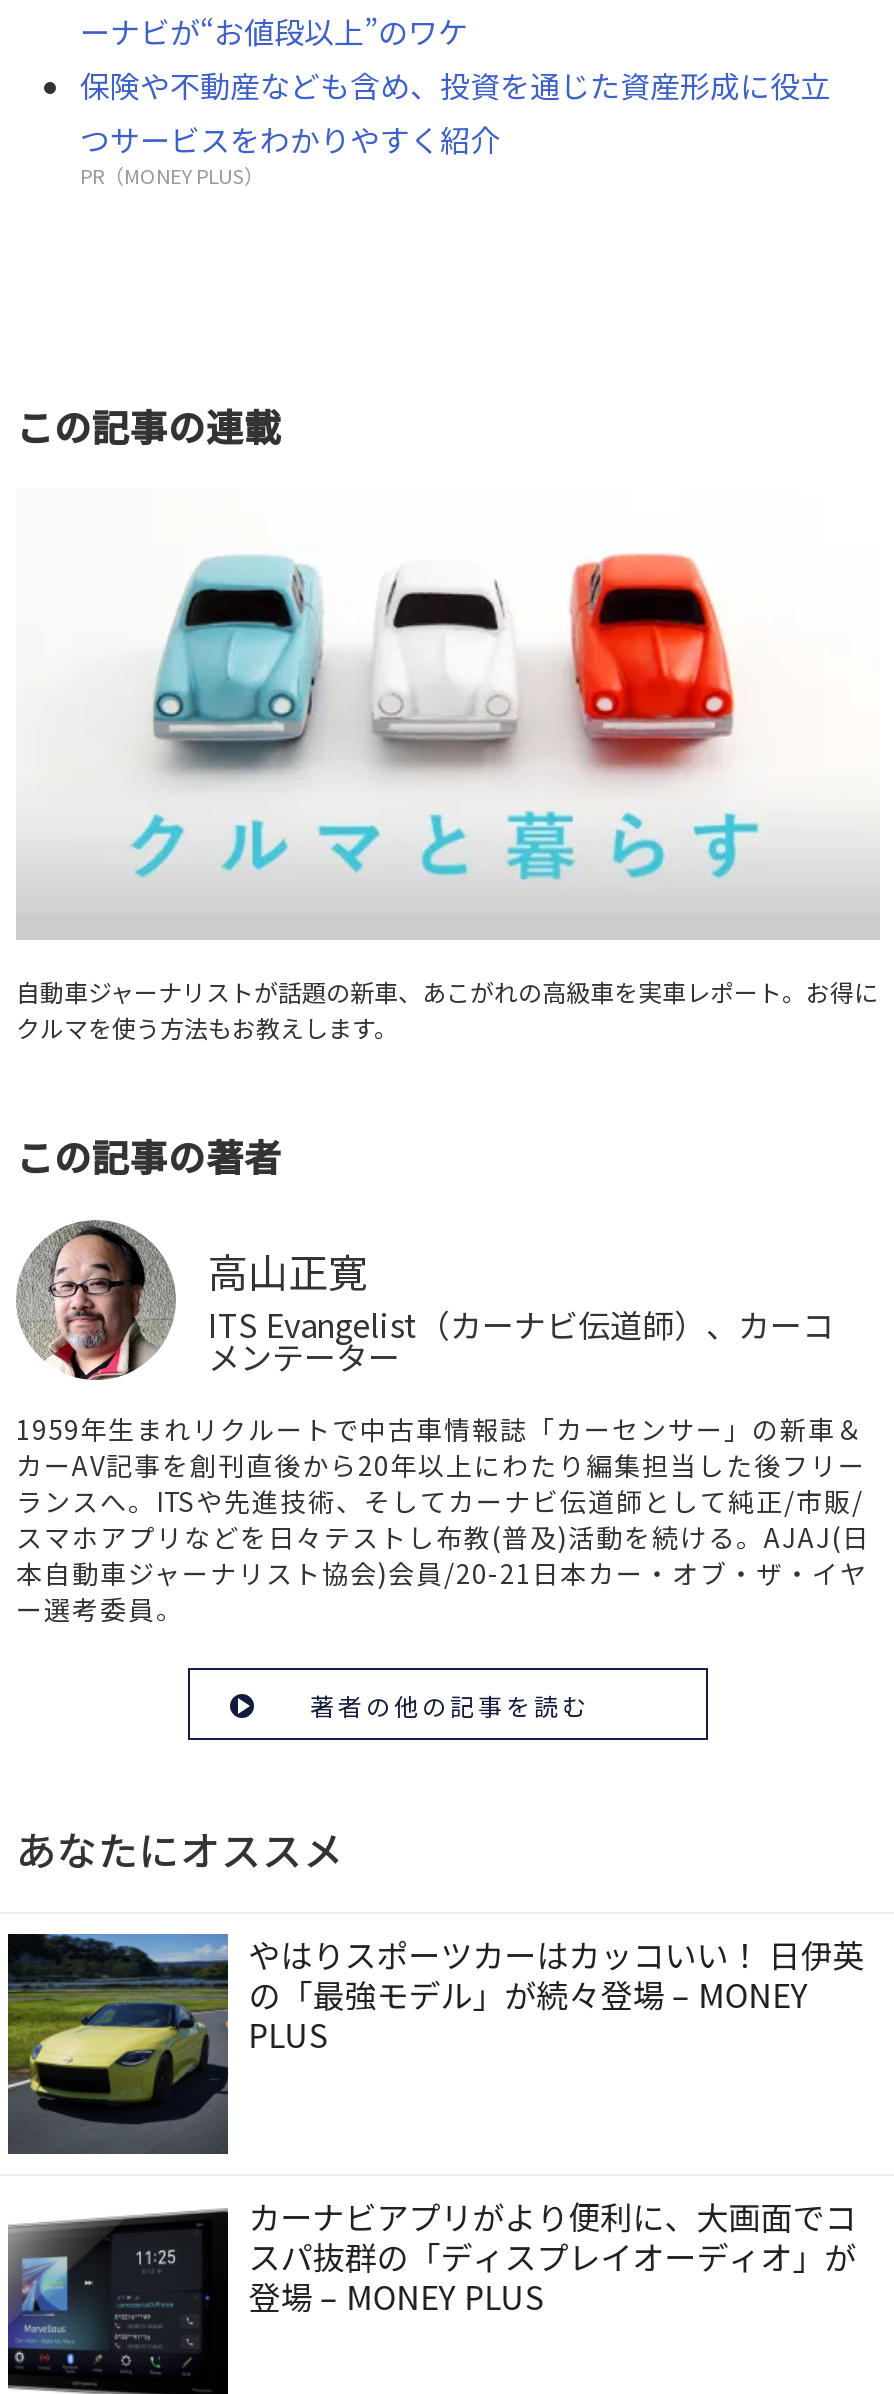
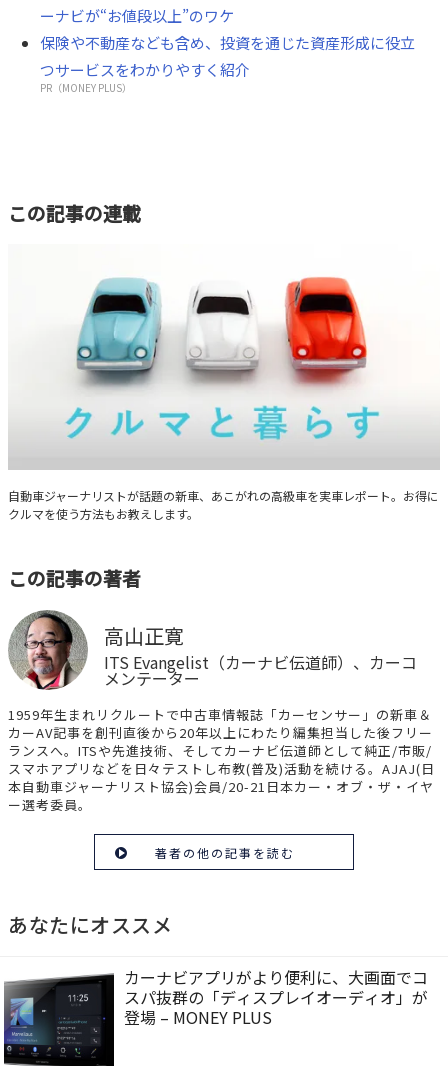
[6,1930,864,2156] [image] | やはりスポーツカーはカッコいい！ 日伊英 | の「最強モデル」が続々登場 – MONEY | PLUS -> none

